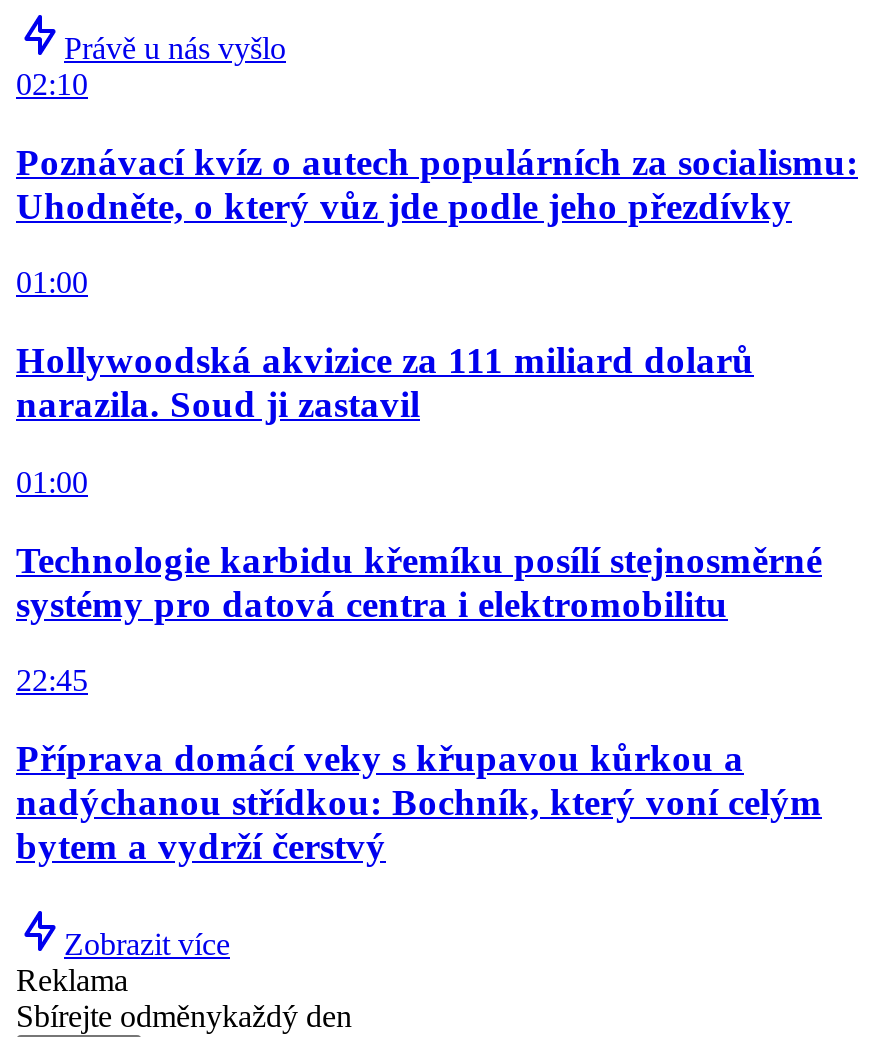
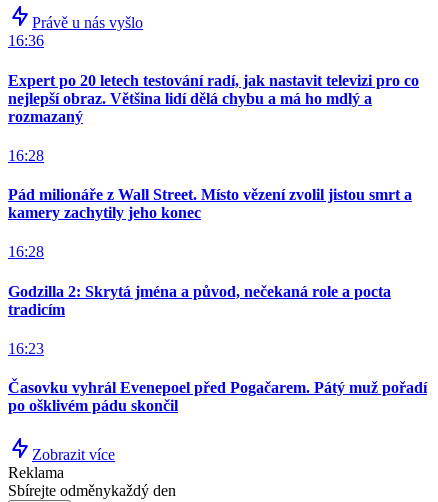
[16,67,88,101] 02:10 -> [8,32,44,49] 16:36
[16,140,858,226] Poznávací kvíz o autech populárních za socialismu: | Uhodněte, o který vůz jde podle jeho přezdívky -> [8,72,419,125] Expert po 20 letech testování radí, jak nastavit televizi pro co | nejlepší obraz. Většina lidí dělá chybu a má ho mdlý a | rozmazaný
[16,266,88,300] 01:00 -> [8,147,44,164] 16:28
[16,339,754,425] Hollywoodská akvizice za 111 miliard dolarů | narazila. Soud ji zastavil -> [8,186,412,221] Pád milionáře z Wall Street. Místo vězení zvolil jistou smrt a | kamery zachytily jeho konec
[16,464,88,498] 01:00 -> [8,243,44,260] 16:28
[16,538,822,624] Technologie karbidu křemíku posílí stejnosměrné | systémy pro datová centra i elektromobilitu -> [8,283,391,318] Godzilla 2: Skrytá jména a původ, nečekaná role a pocta | tradicím
[16,663,88,697] 22:45 -> [8,340,44,357] 16:23
[16,737,822,867] Příprava domácí veky s křupavou kůrkou a | nadýchanou střídkou: Bochník, který voní celým | bytem a vydrží čerstvý -> [8,379,427,414] Časovku vyhrál Evenepoel před Pogačarem. Pátý muž pořadí | po ošklivém pádu skončil

